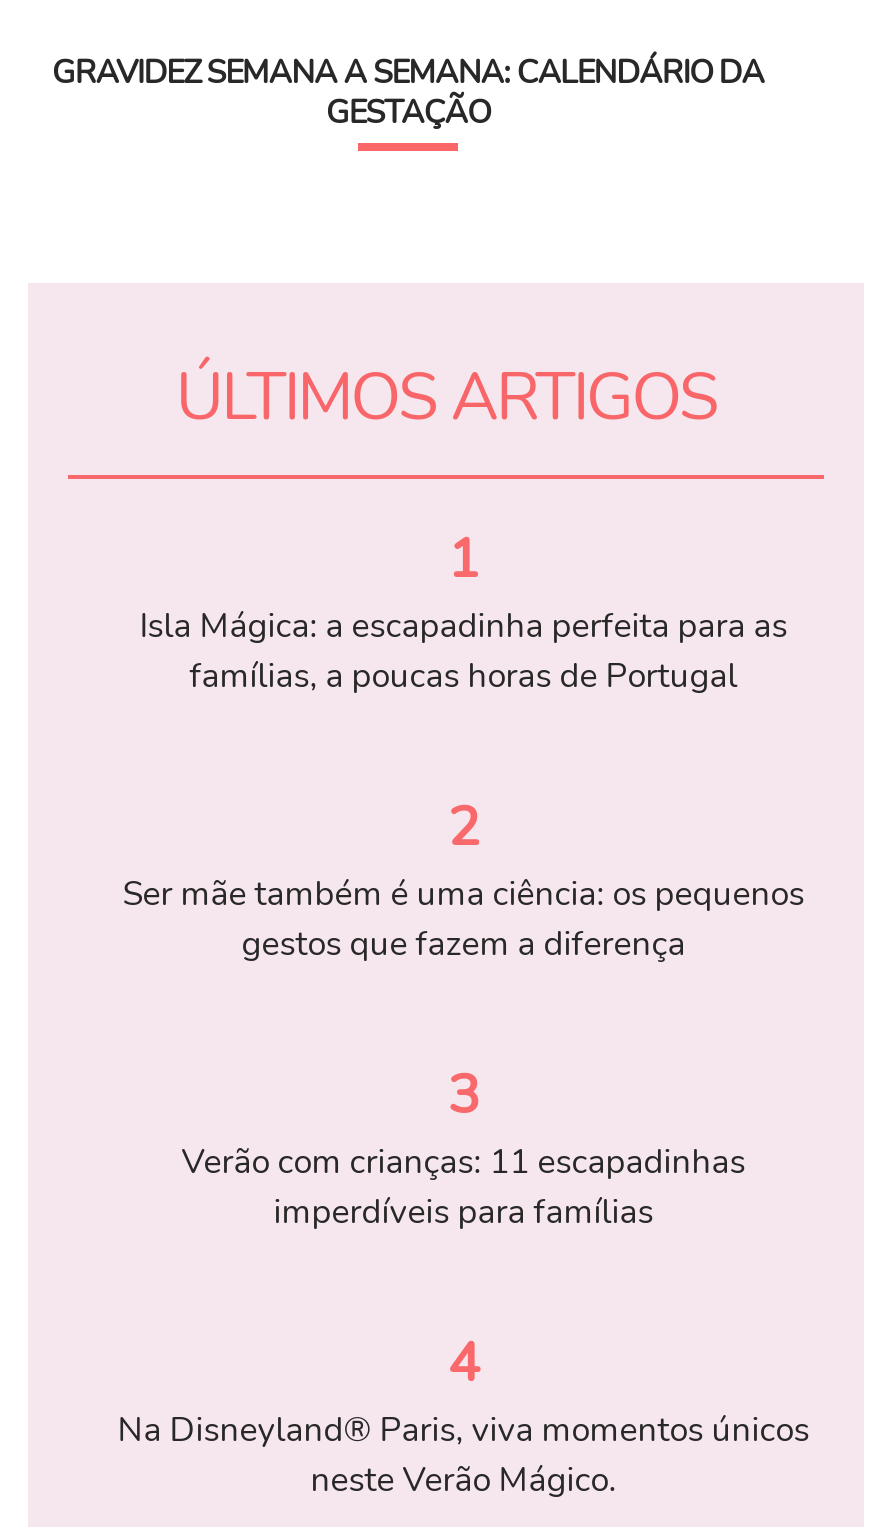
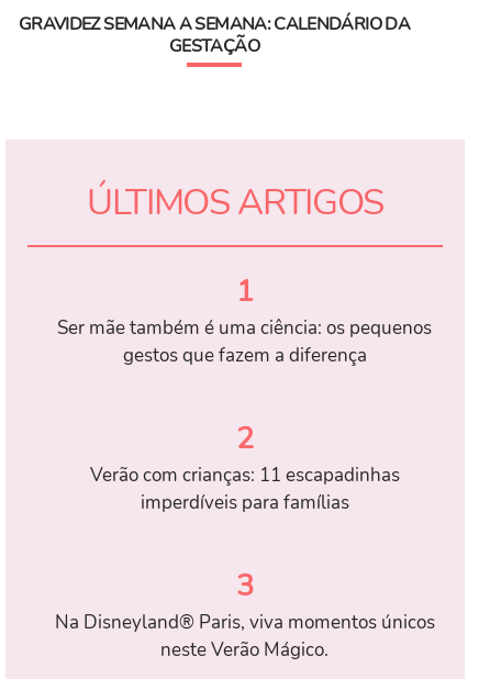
[140,604,788,866] Isla Mágica: a escapadinha perfeita para as | famílias, a poucas horas de Portugal | 2 -> none
[448,1060,480,1134] 3 -> [236,419,254,460] 2
[448,1328,480,1402] 4 -> [236,566,254,607] 3

